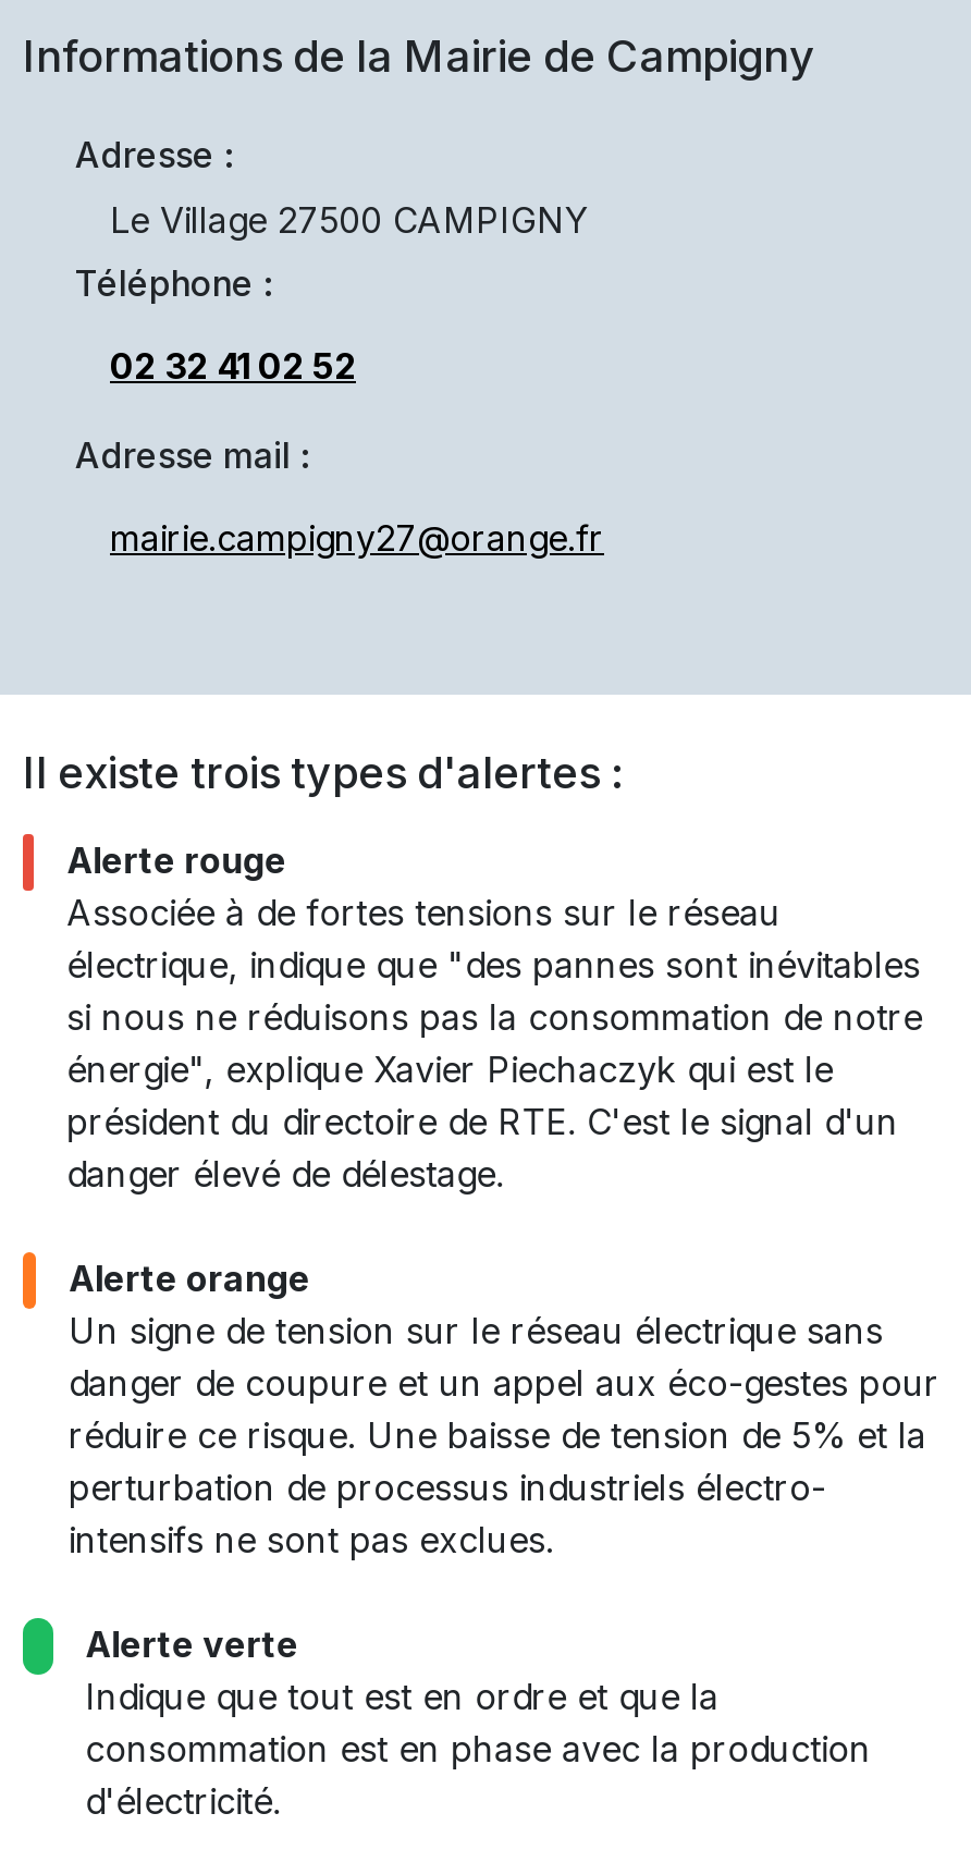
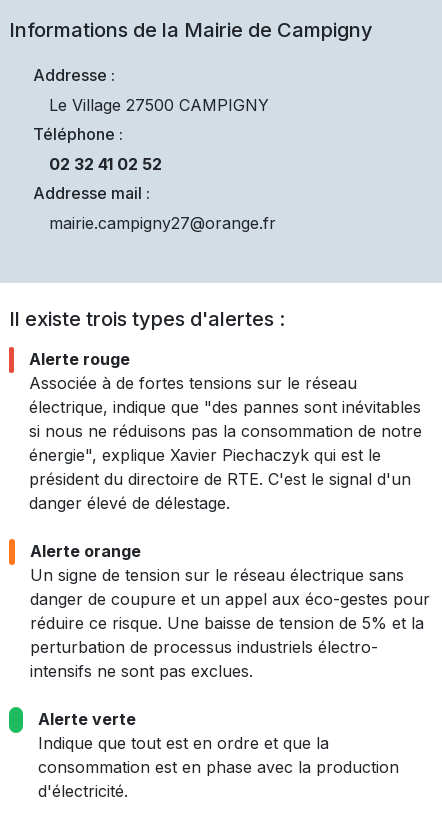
[75,133,232,176] Adresse : -> [33,65,115,85] Addresse :
[75,433,308,477] Adresse mail : -> [33,183,150,203] Addresse mail :

